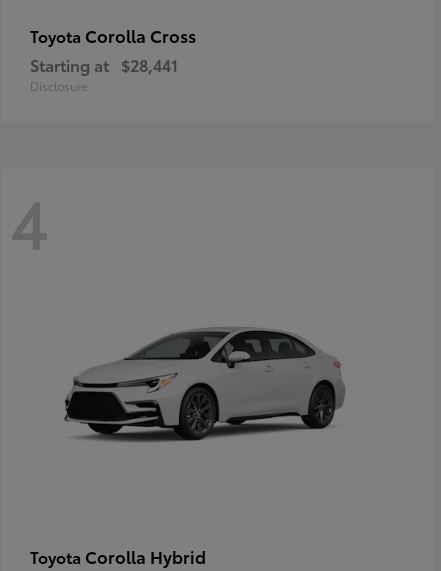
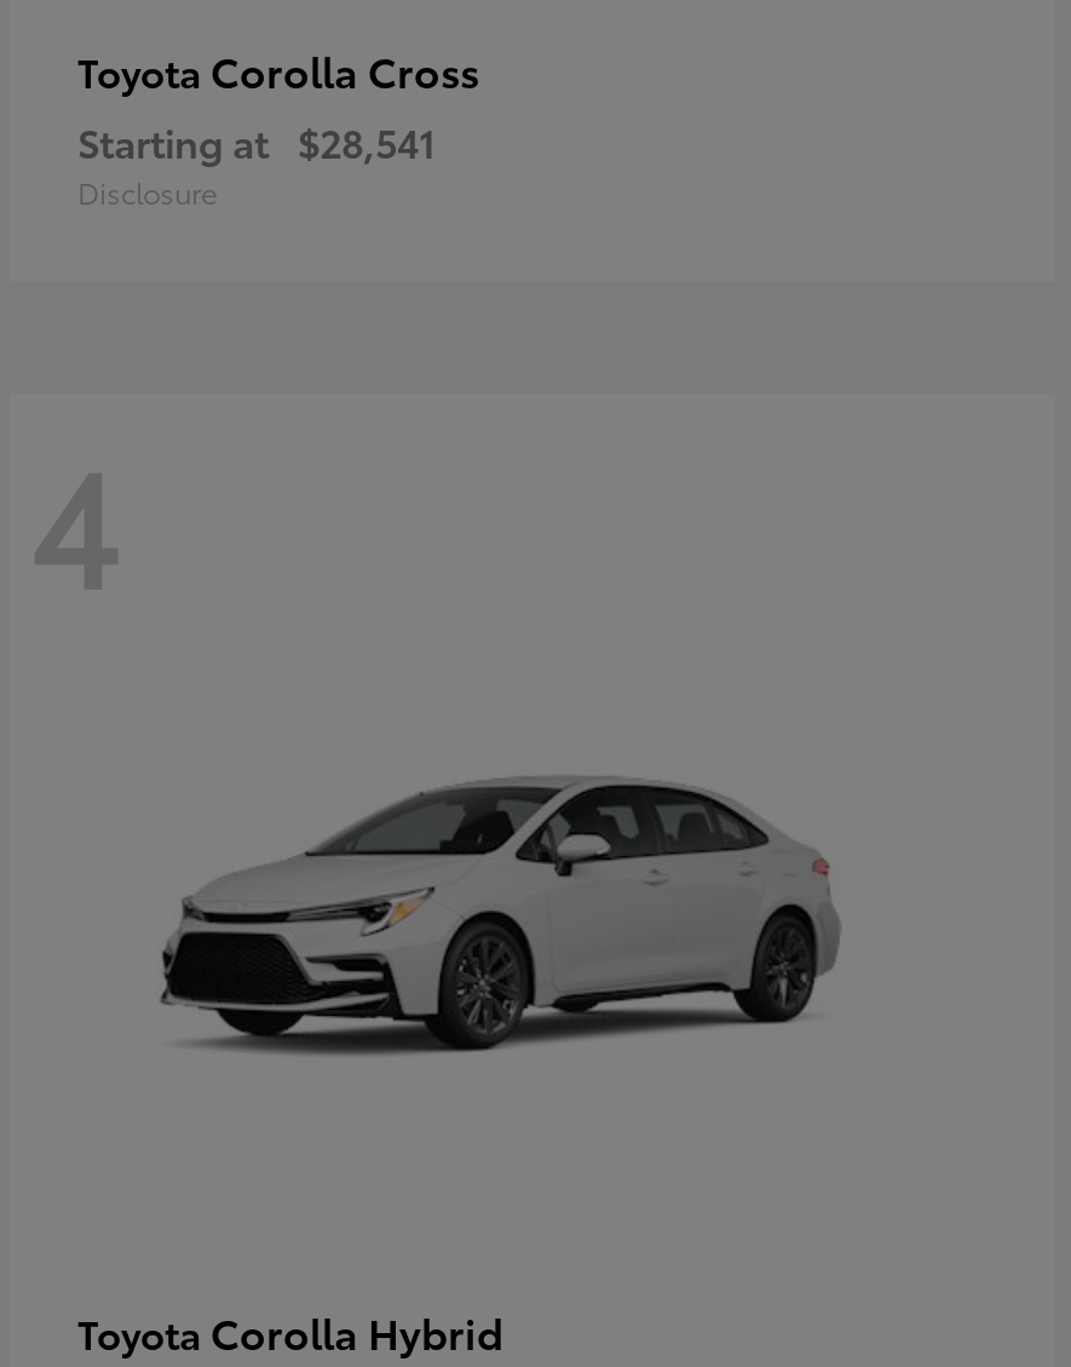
[30,53,178,76] Starting at $28,441 -> [77,112,436,168] Starting at $28,541

